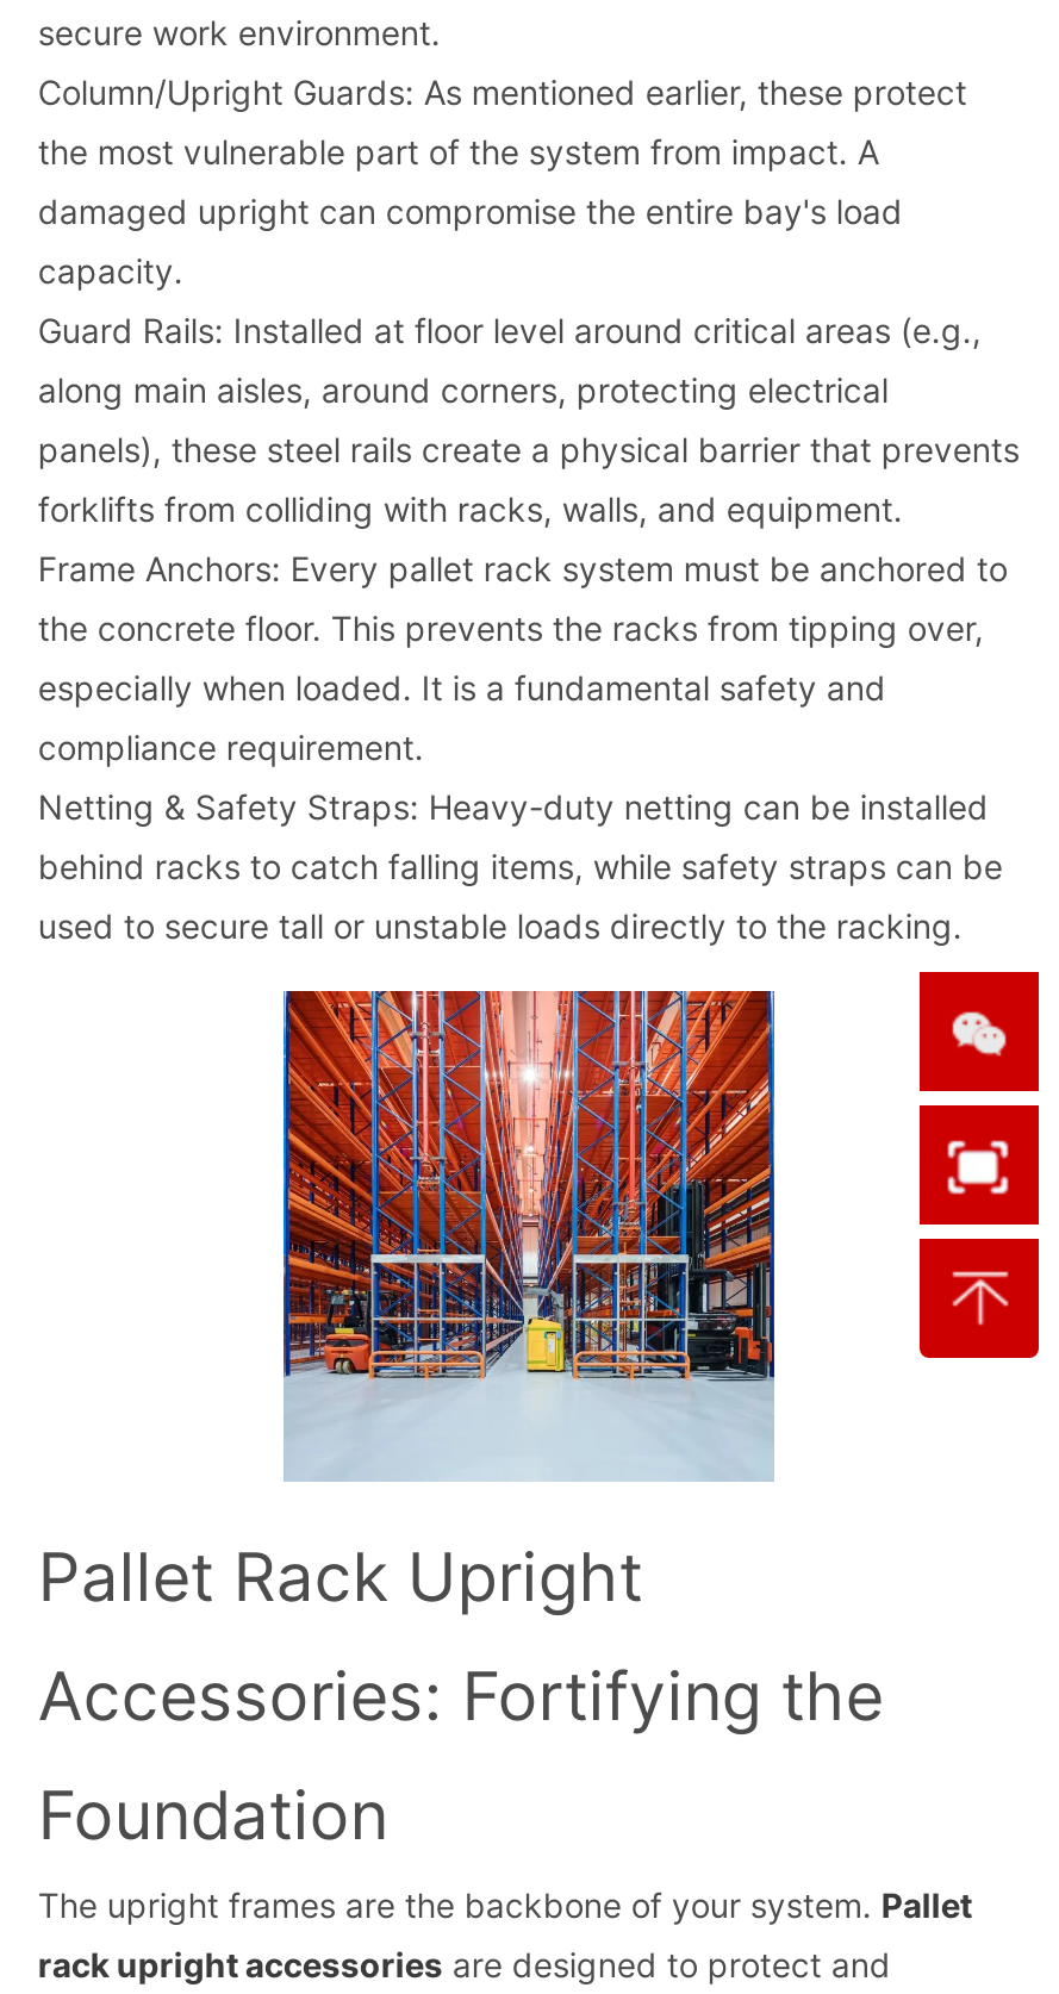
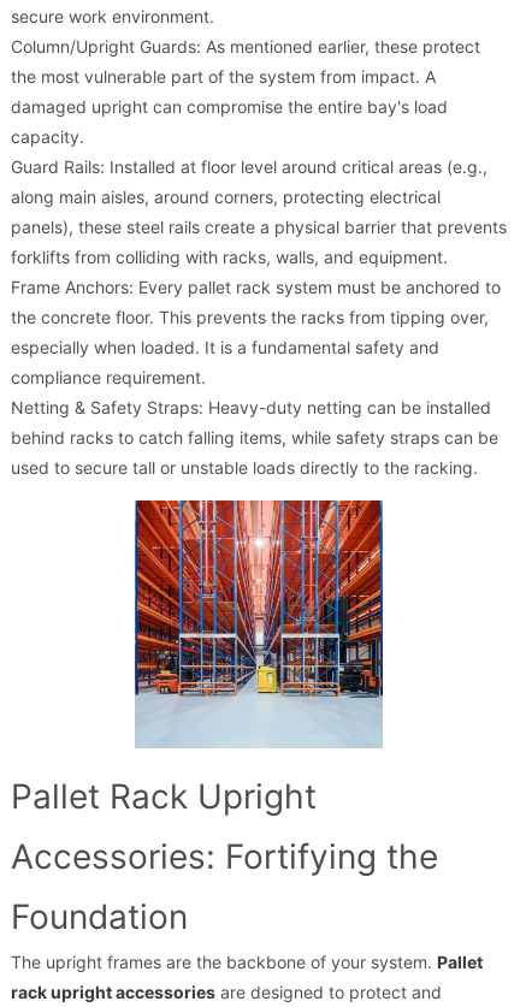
[917,970,1041,1360] [image] -> none

